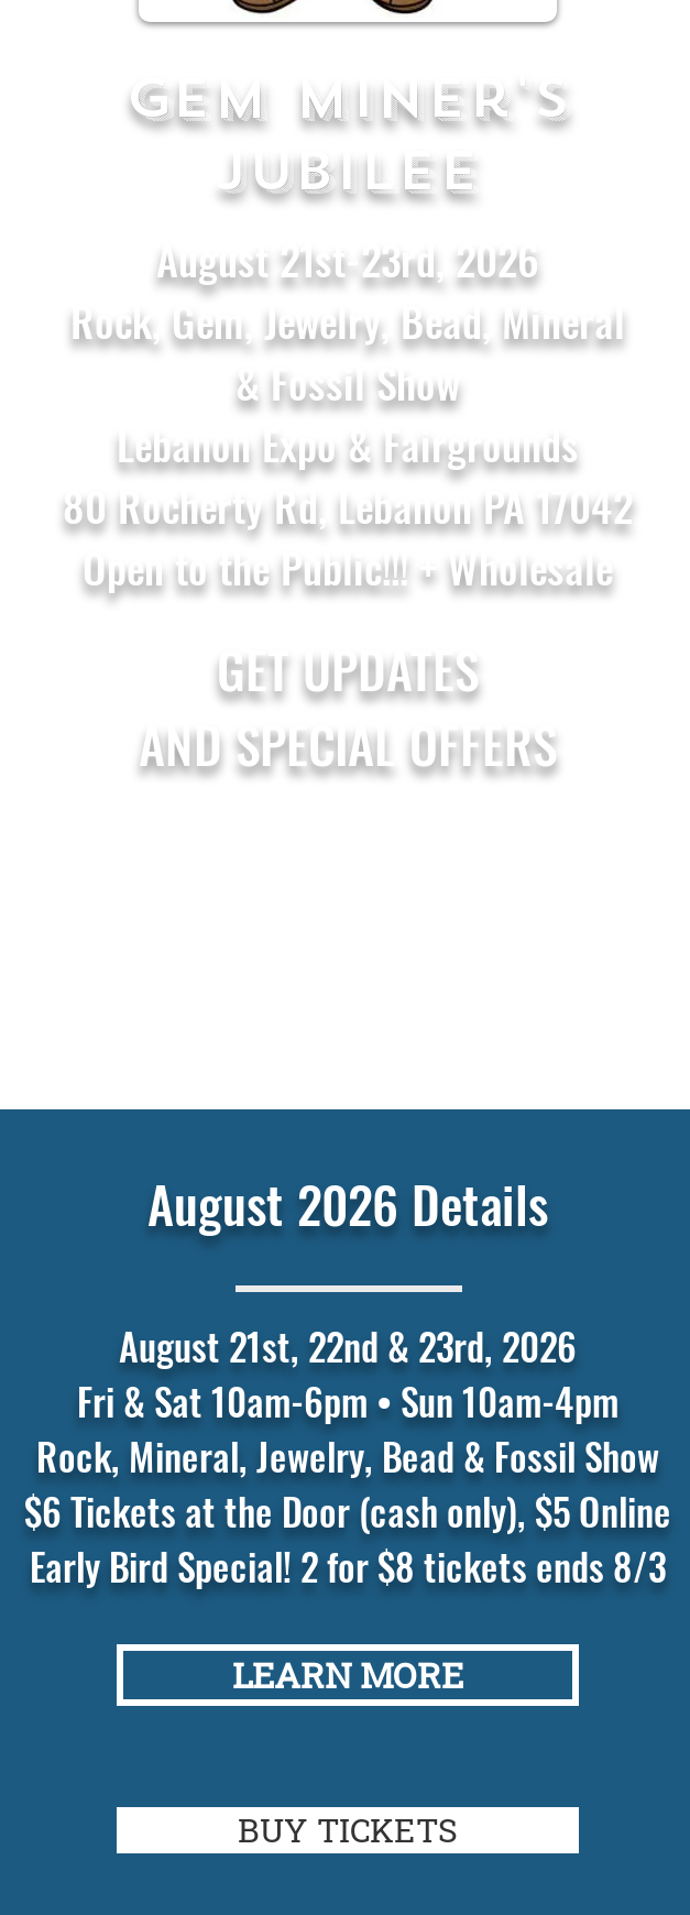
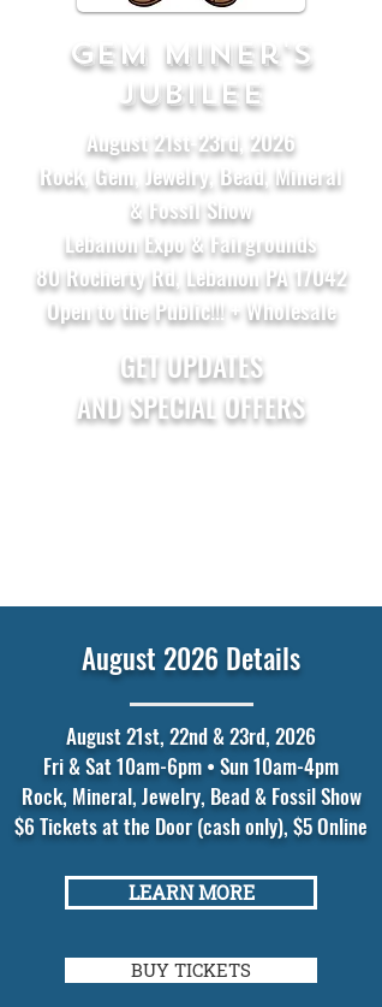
[30,1539,666,1594] Early Bird Special! 2 for $8 tickets ends 8/3 -> none

